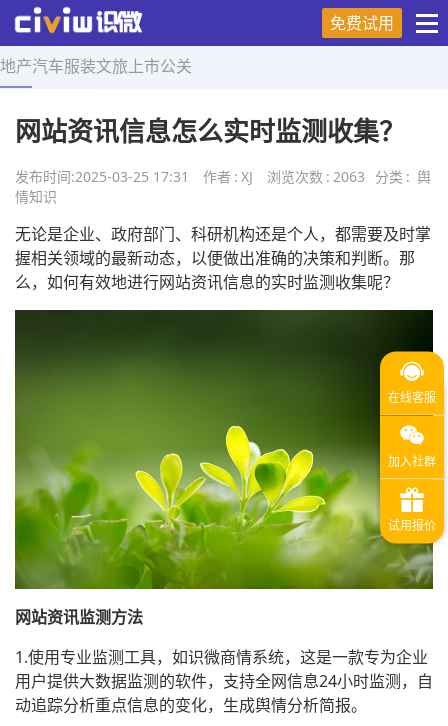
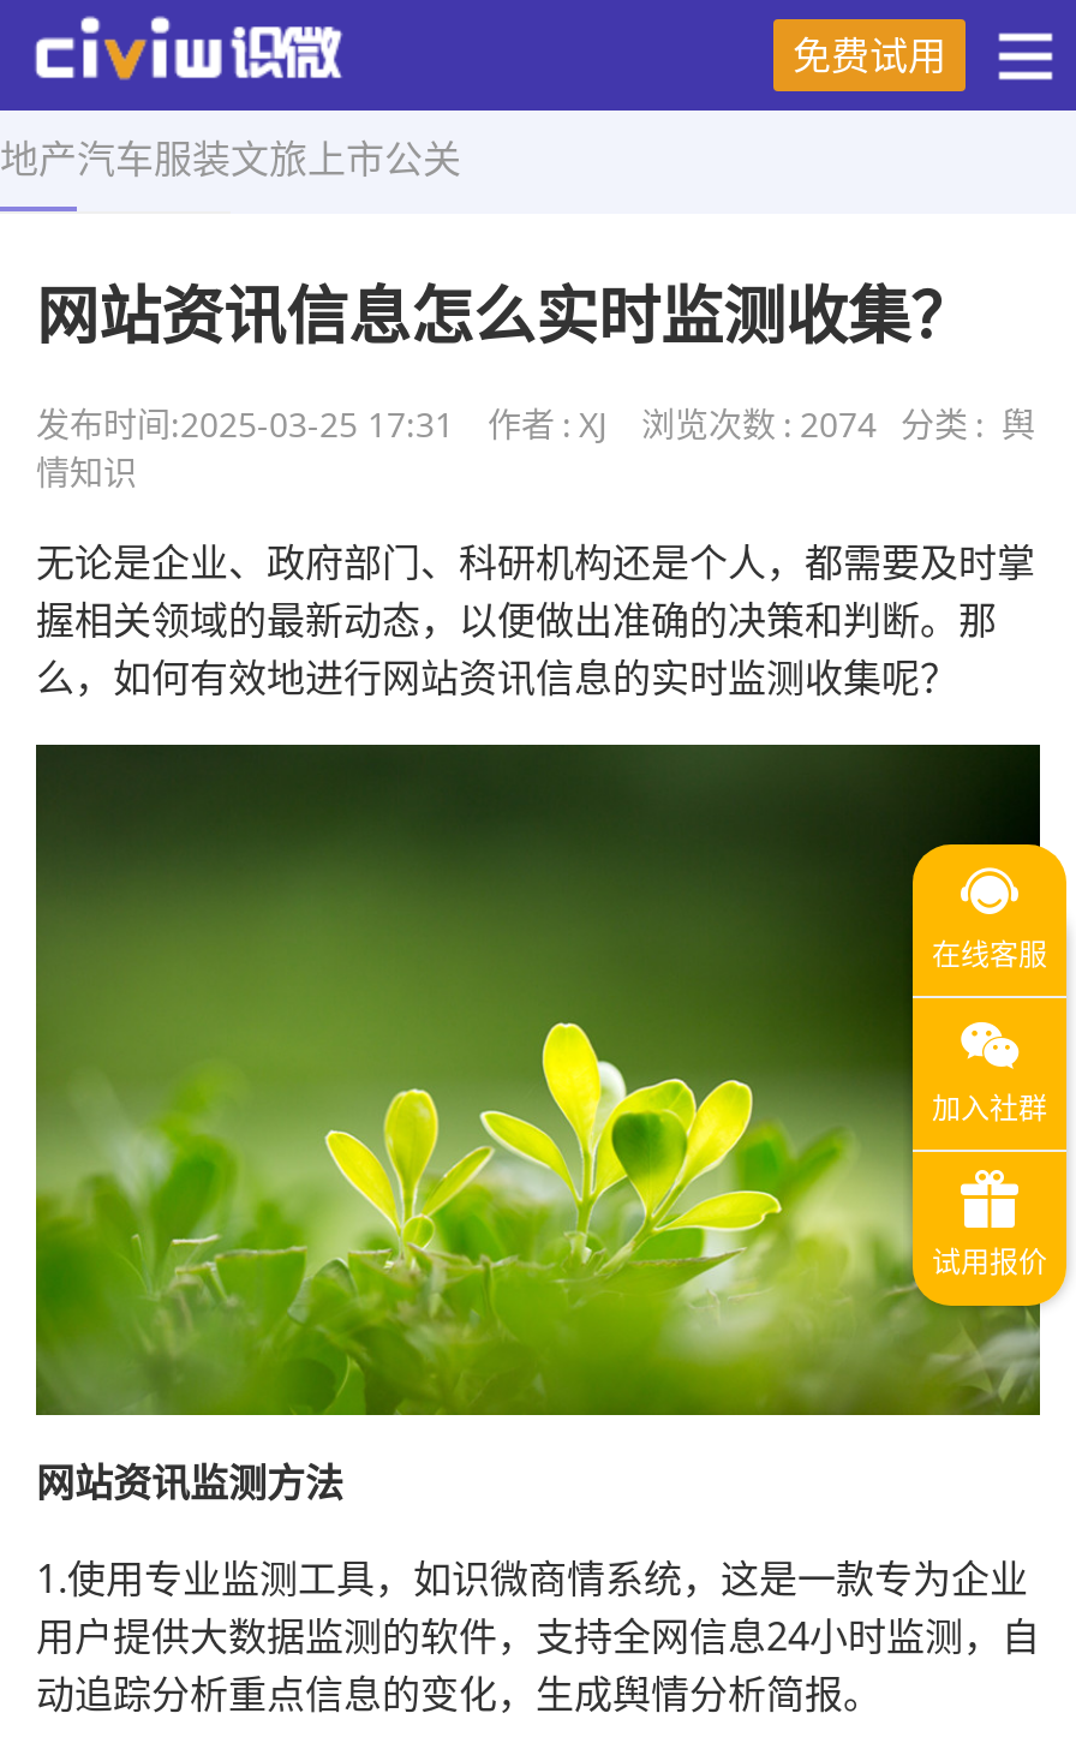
[267,167,431,186] 浏览次数 : 2063 分类 : 舆 -> [641,402,1035,448] 浏览次数 : 2074 分类 : 舆

